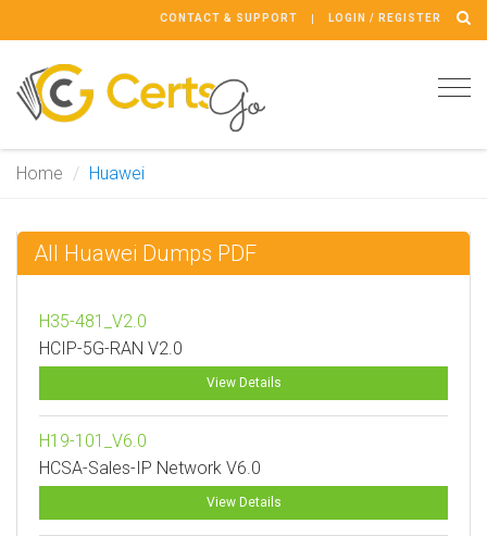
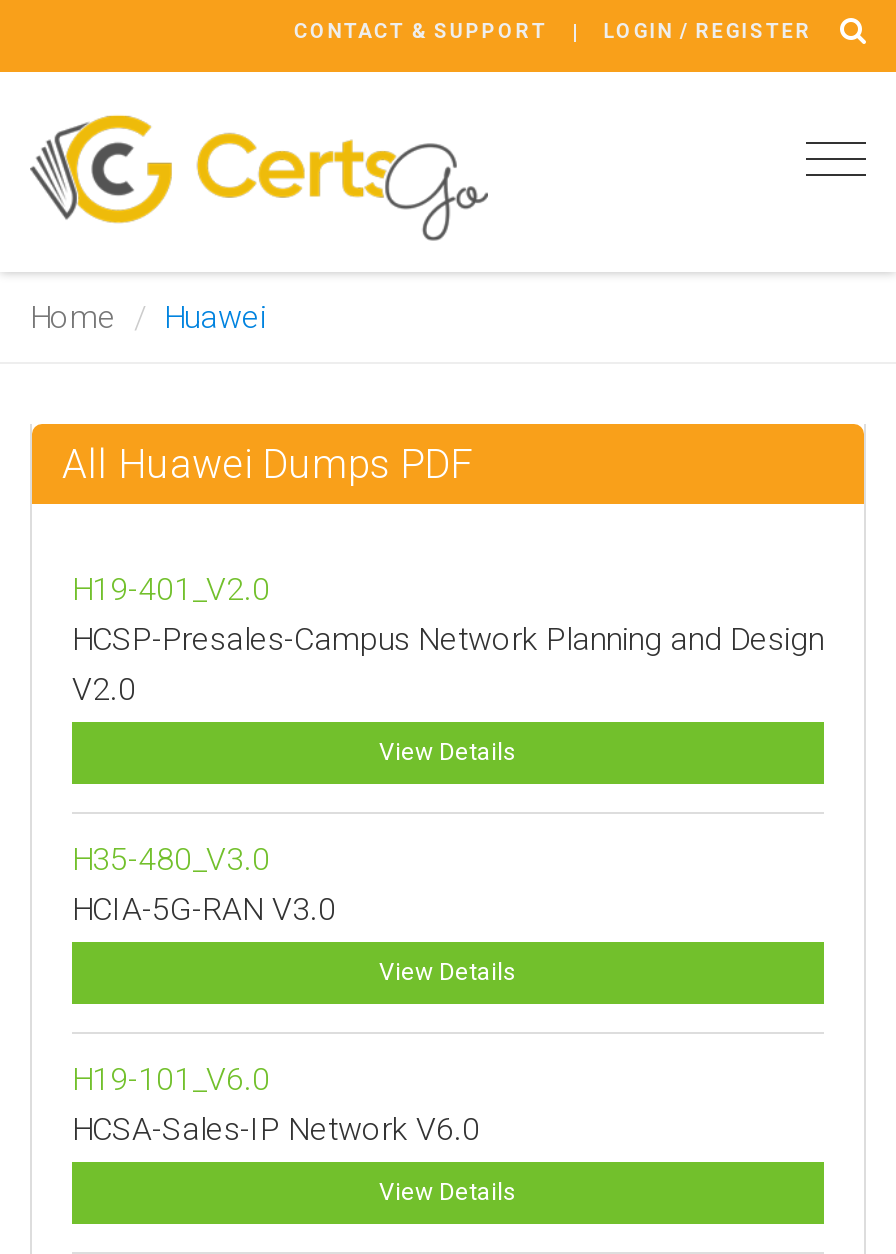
[39,311,183,359] H35-481_V2.0 | HCIP-5G-RAN V2.0 -> [72,570,824,928] H19-401_V2.0 | HCSP-Presales-Campus Network Planning and Design | V2.0 | View Details | H35-480_V3.0 | HCIA-5G-RAN V3.0

